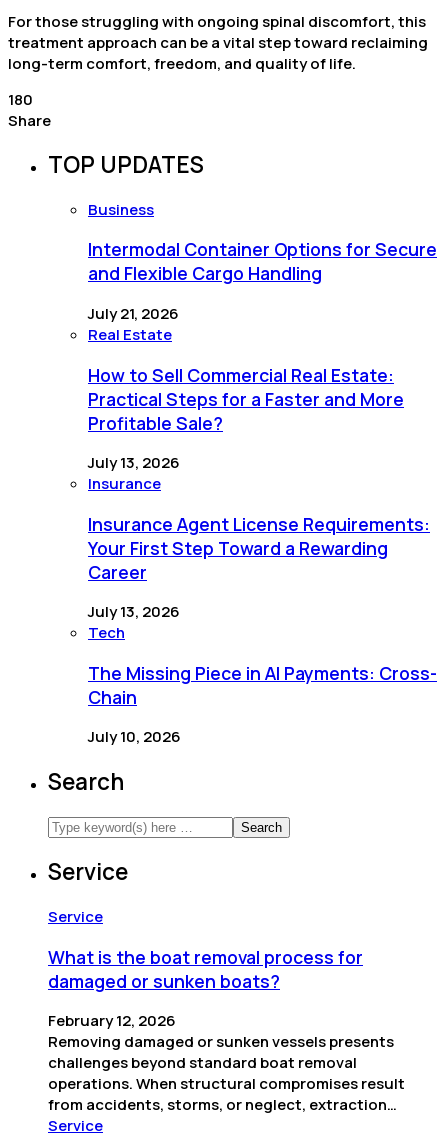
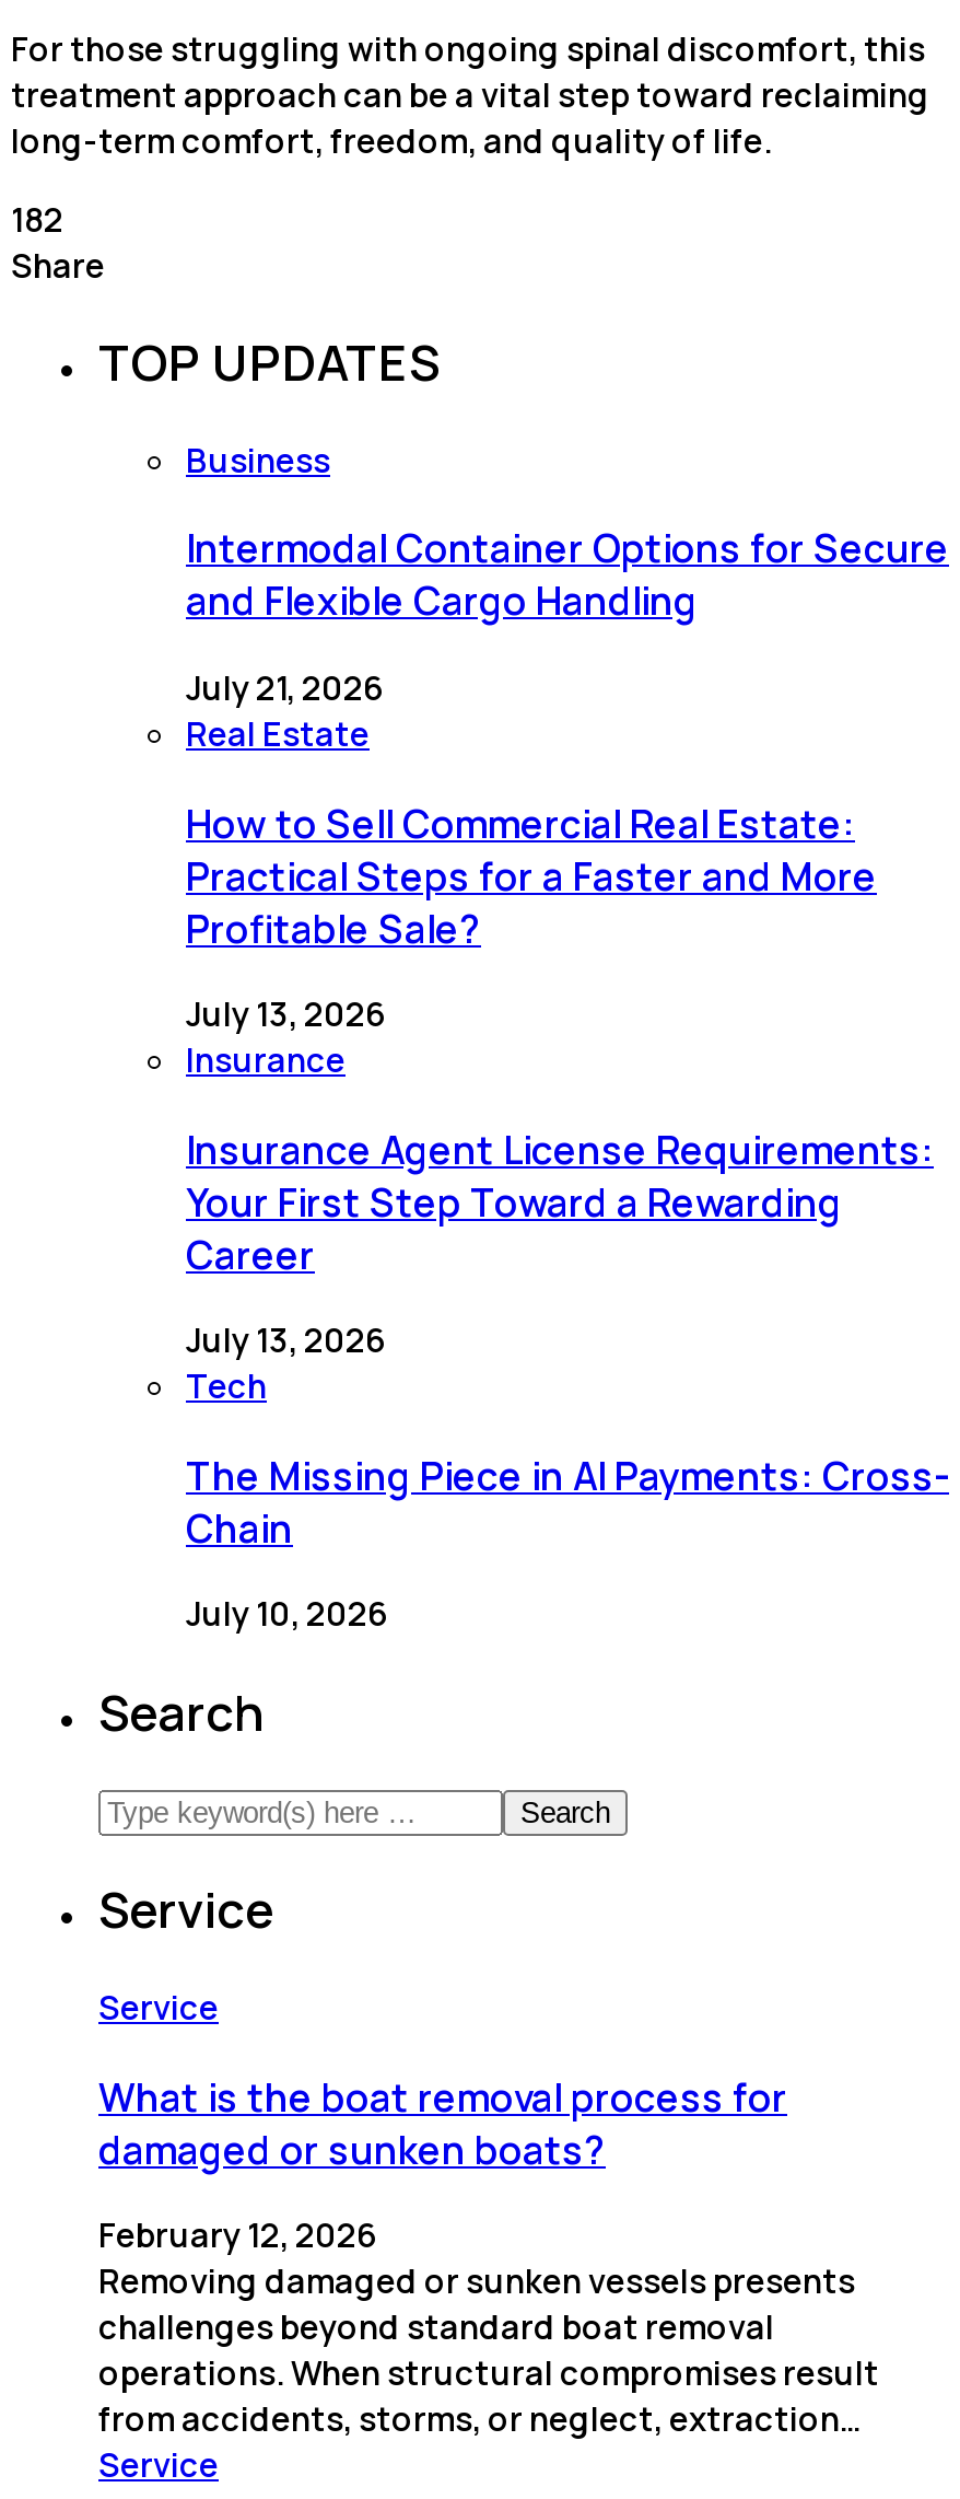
[8,89,33,110] 180 -> [11,196,63,242] 182

